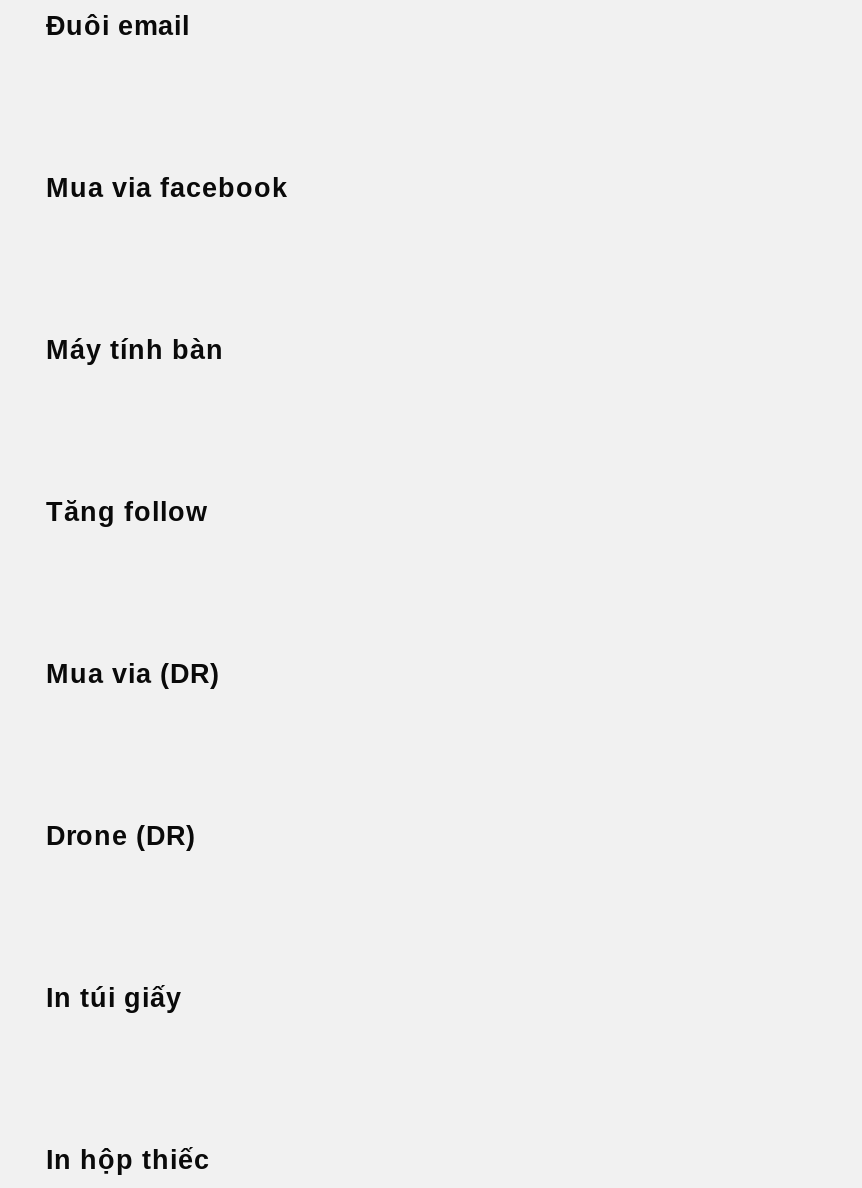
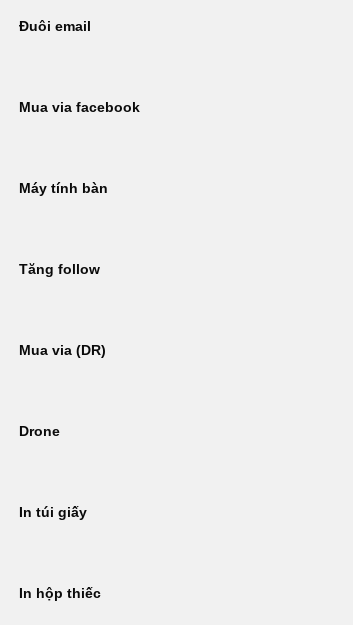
[46,821,196,851] Drone (DR) -> [19,424,60,439] Drone

